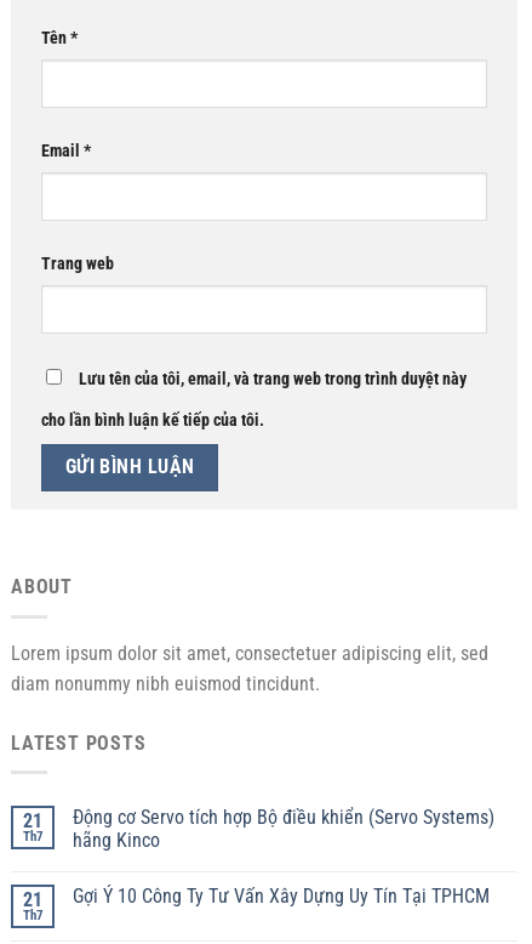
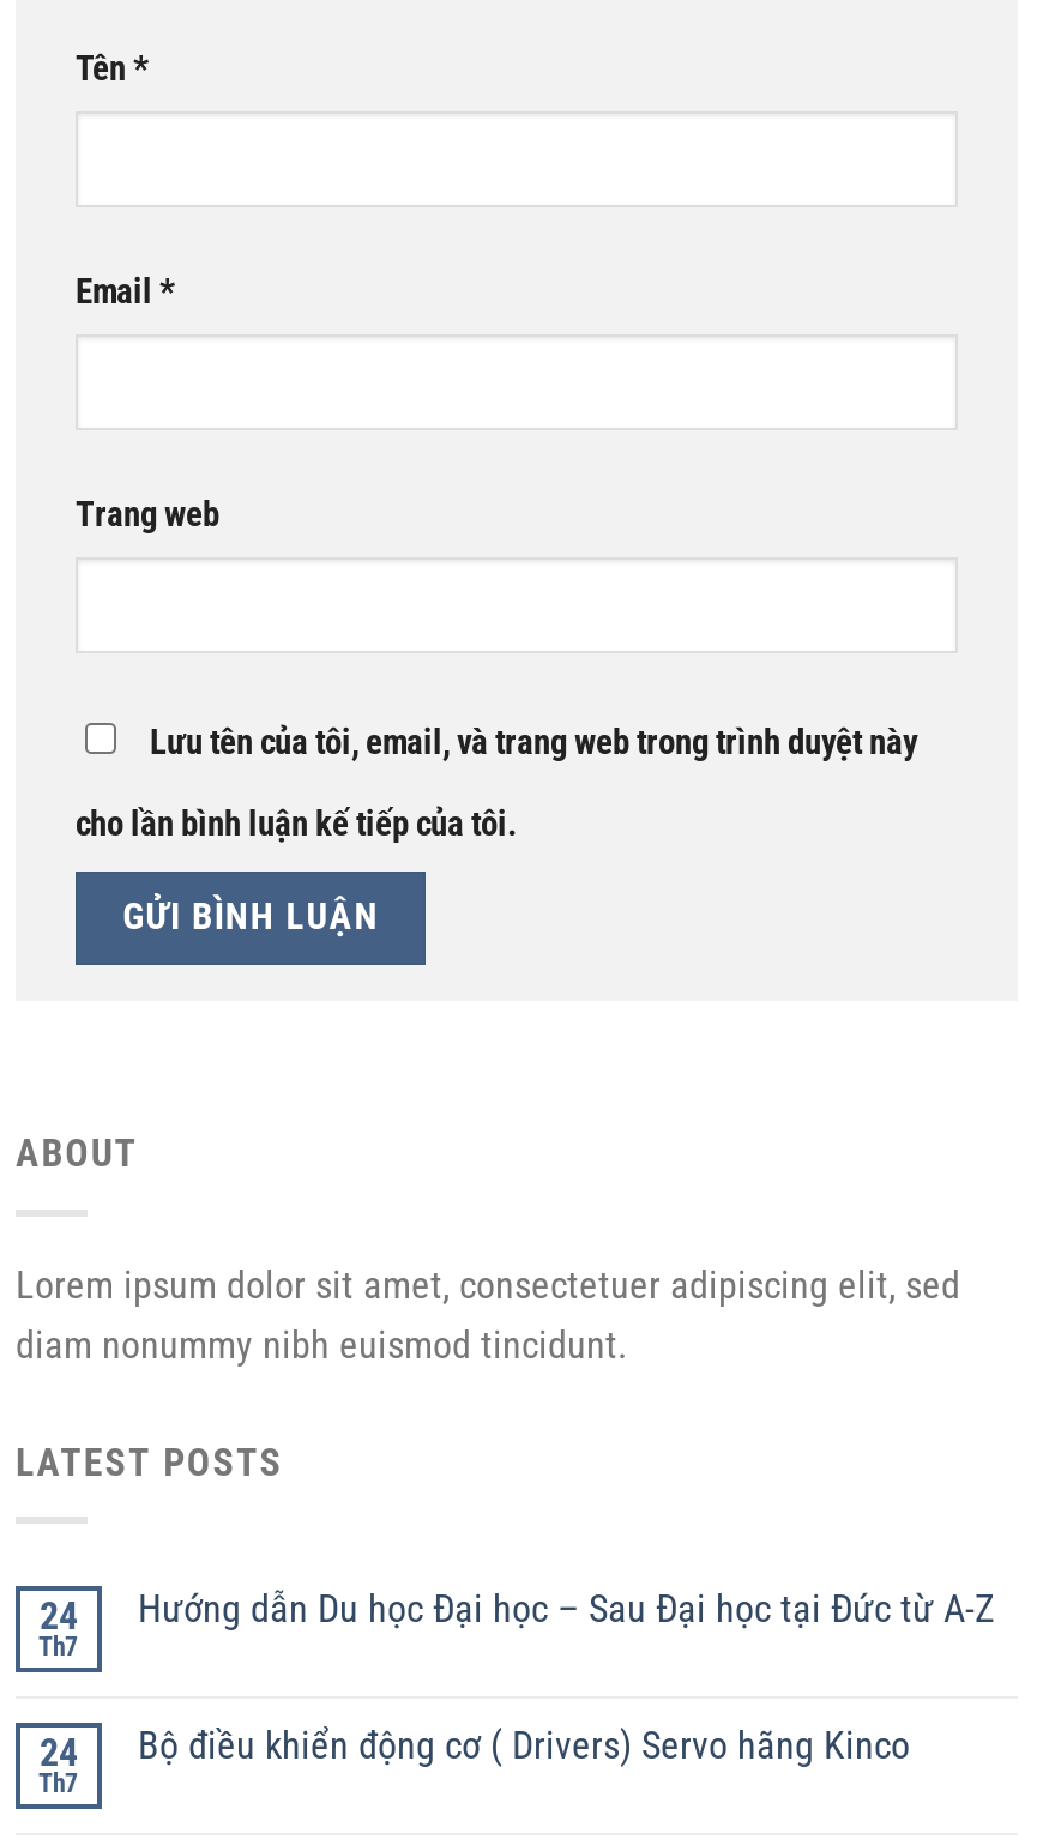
[23,810,42,833] 21 -> [40,1594,78,1640] 24
[73,806,494,852] Động cơ Servo tích hợp Bộ điều khiển (Servo Systems) | hãng Kinco -> [138,1587,994,1632] Hướng dẫn Du học Đại học – Sau Đại học tại Đức từ A-Z
[23,889,42,912] 21 -> [40,1731,78,1776] 24
[73,885,490,908] Gợi Ý 10 Công Ty Tư Vấn Xây Dựng Uy Tín Tại TPHCM -> [138,1723,910,1769] Bộ điều khiển động cơ ( Drivers) Servo hãng Kinco

